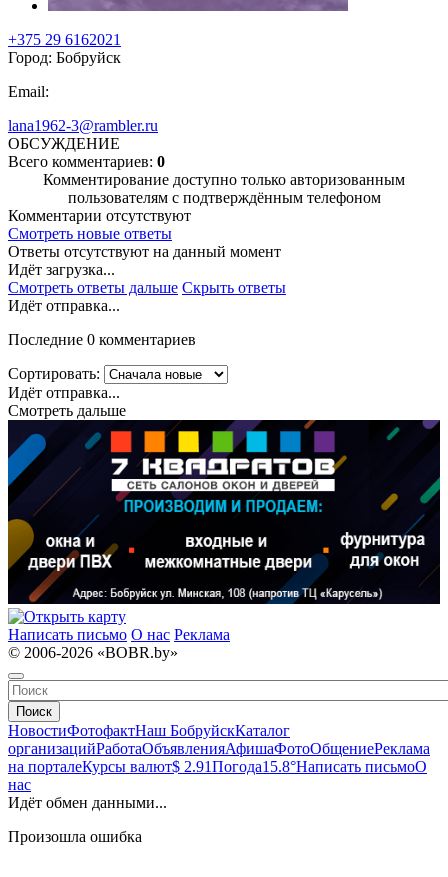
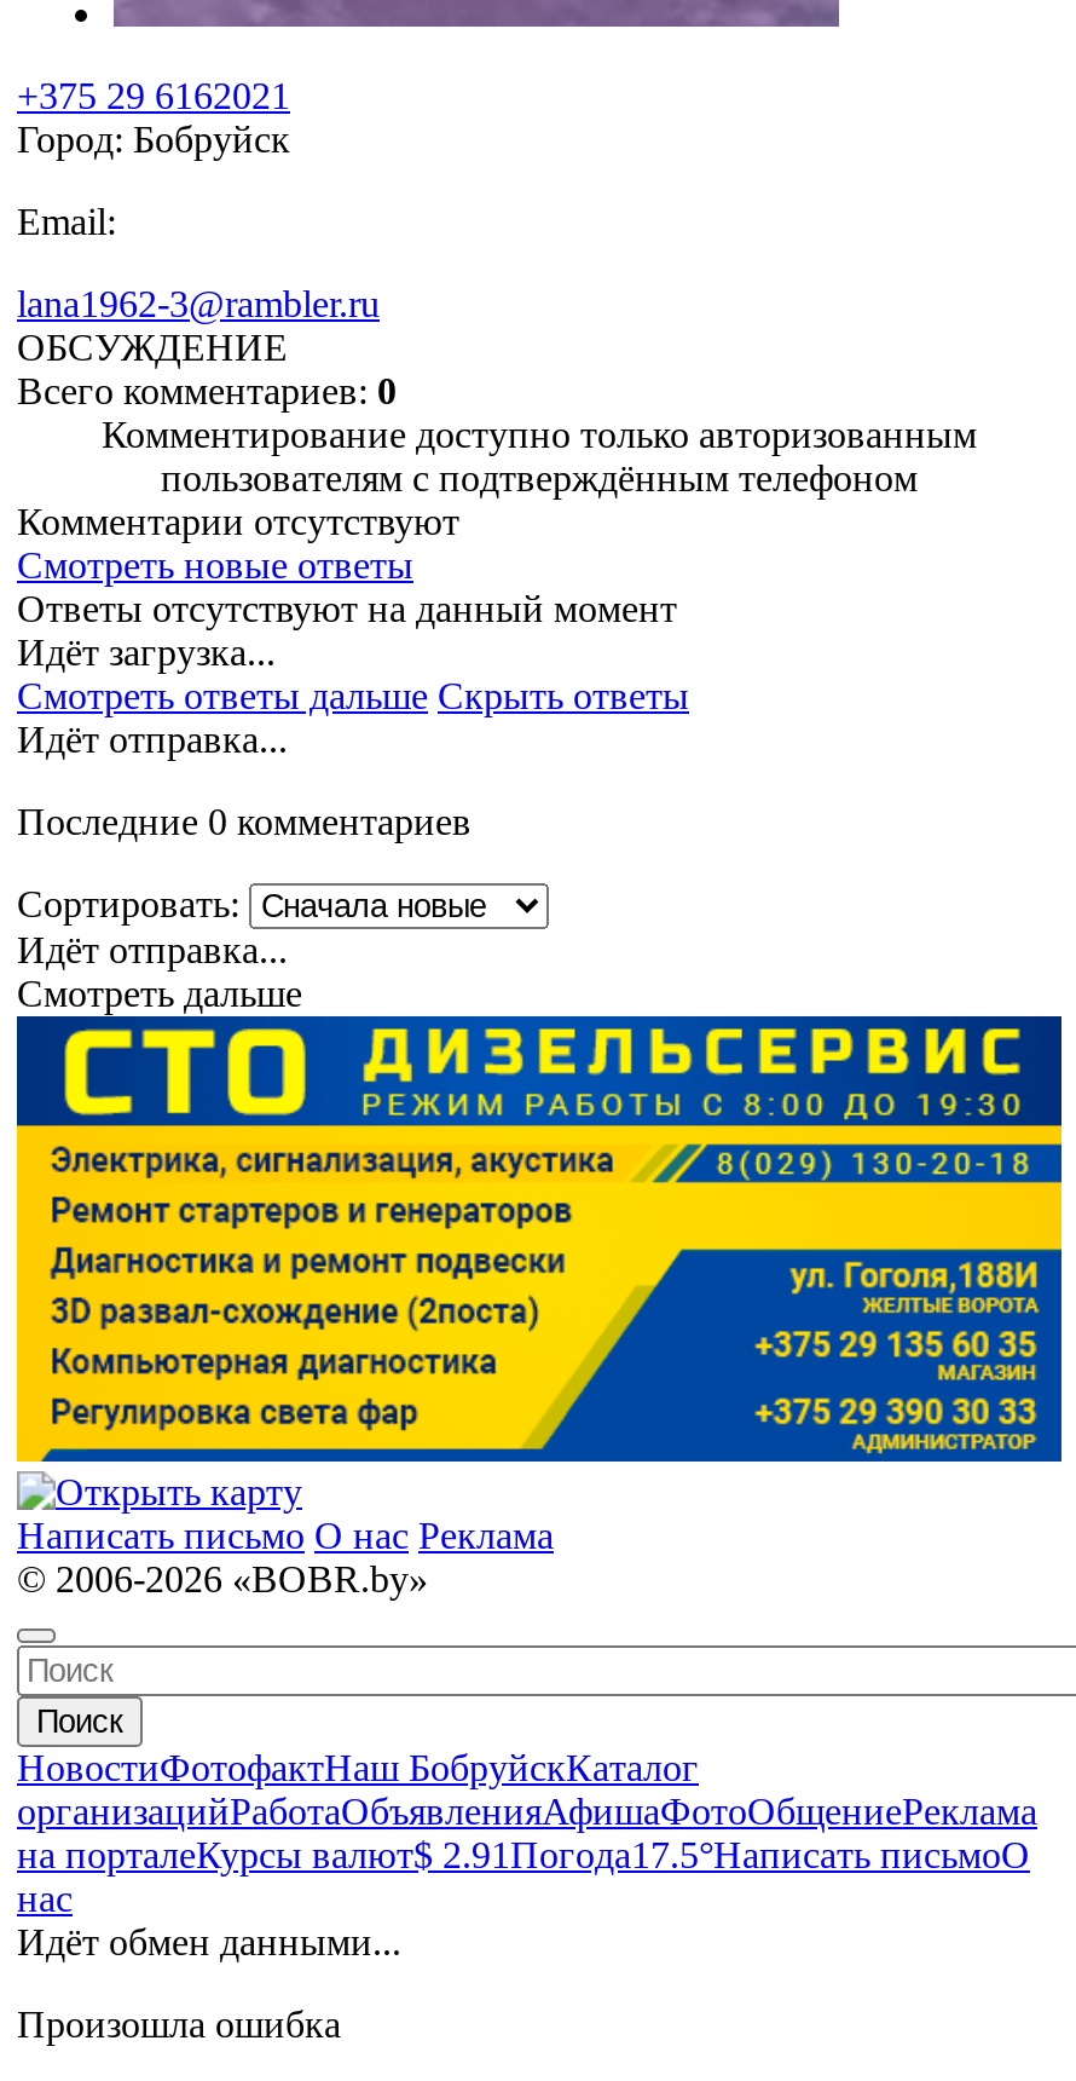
[7,419,441,605] [image] -> [15,1014,1064,1464] [image]
[8,758,427,775] на порталеКурсы валют$ 2.91 Погода15.8°Написать письмоО -> [17,1833,1030,1874] на порталеКурсы валют$ 2.91 Погода17.5°Написать письмоО

